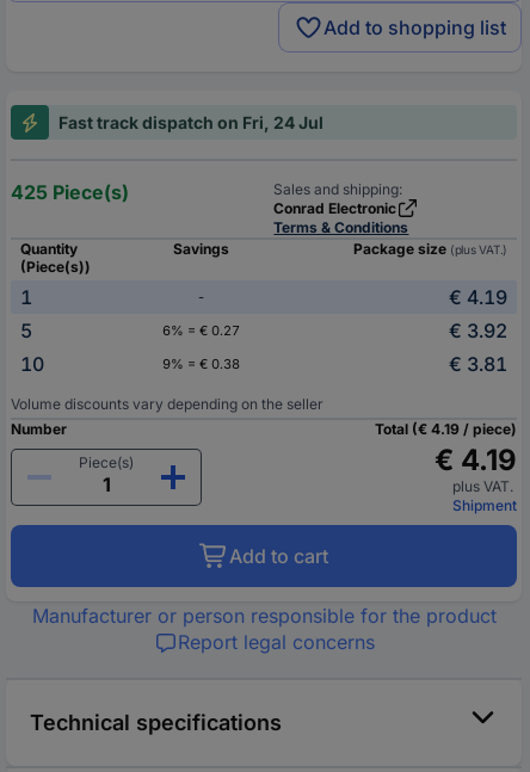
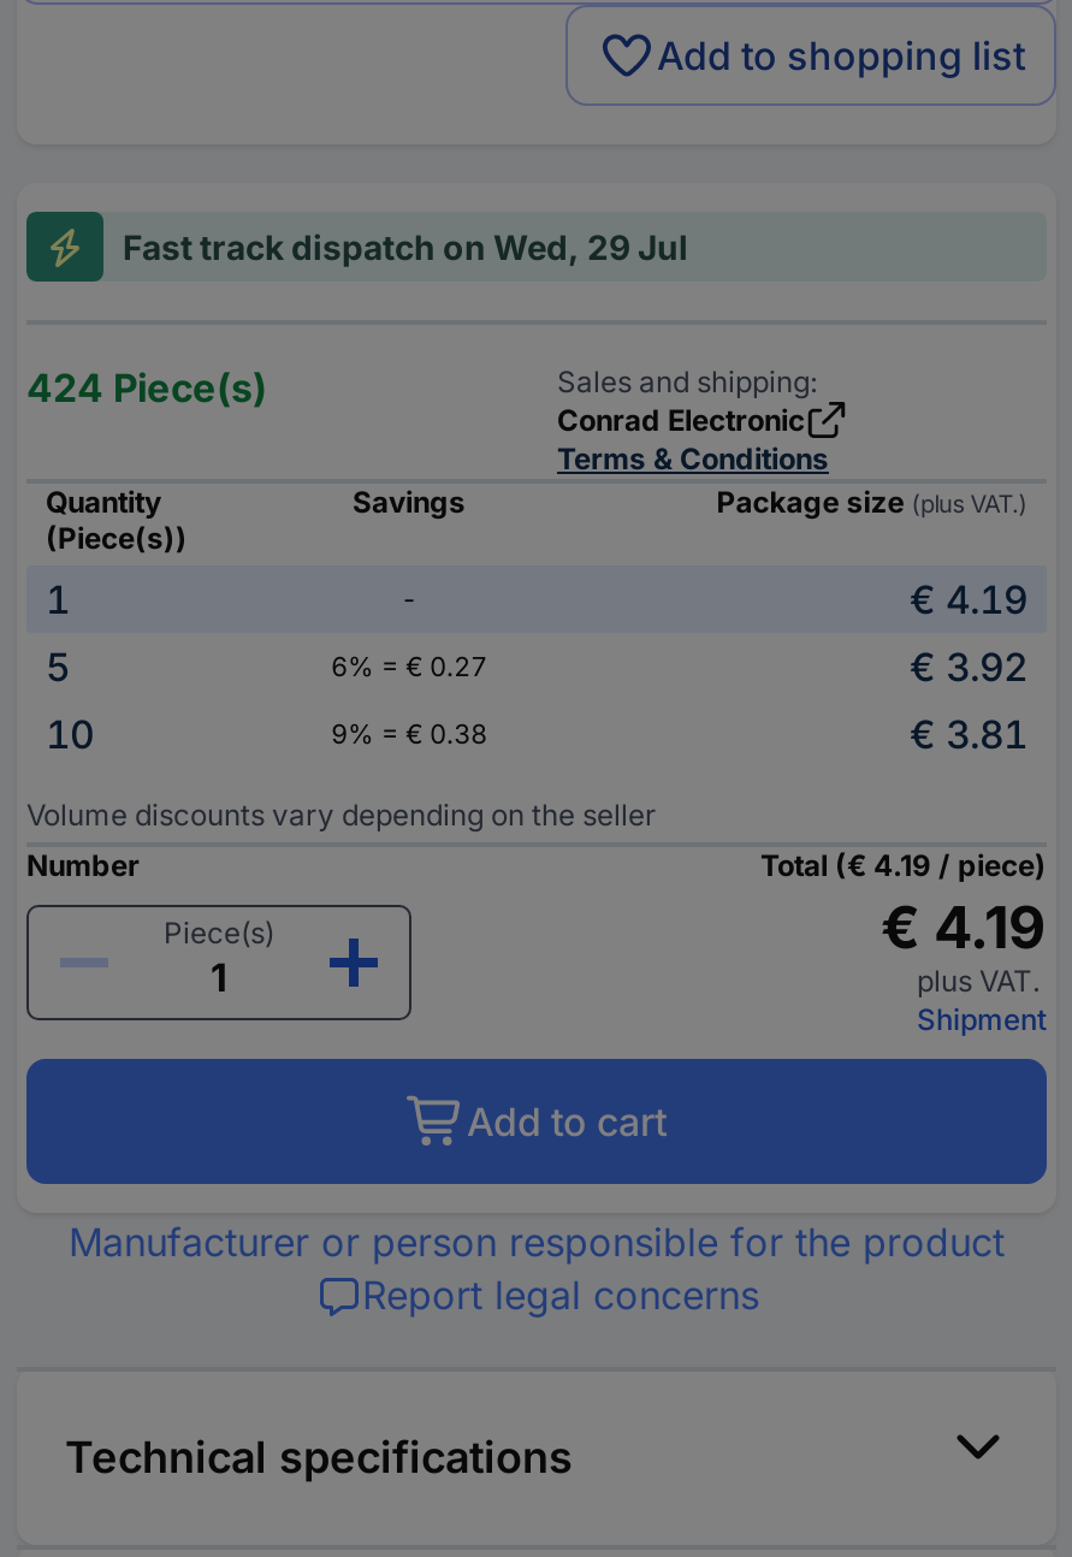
[58,112,323,133] Fast track dispatch on Fri, 24 Jul -> [123,227,688,268] Fast track dispatch on Wed, 29 Jul
[11,180,129,204] 425 Piece(s) -> [26,364,267,412] 424 Piece(s)

